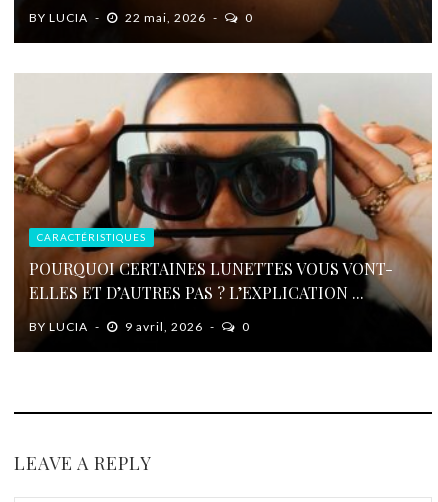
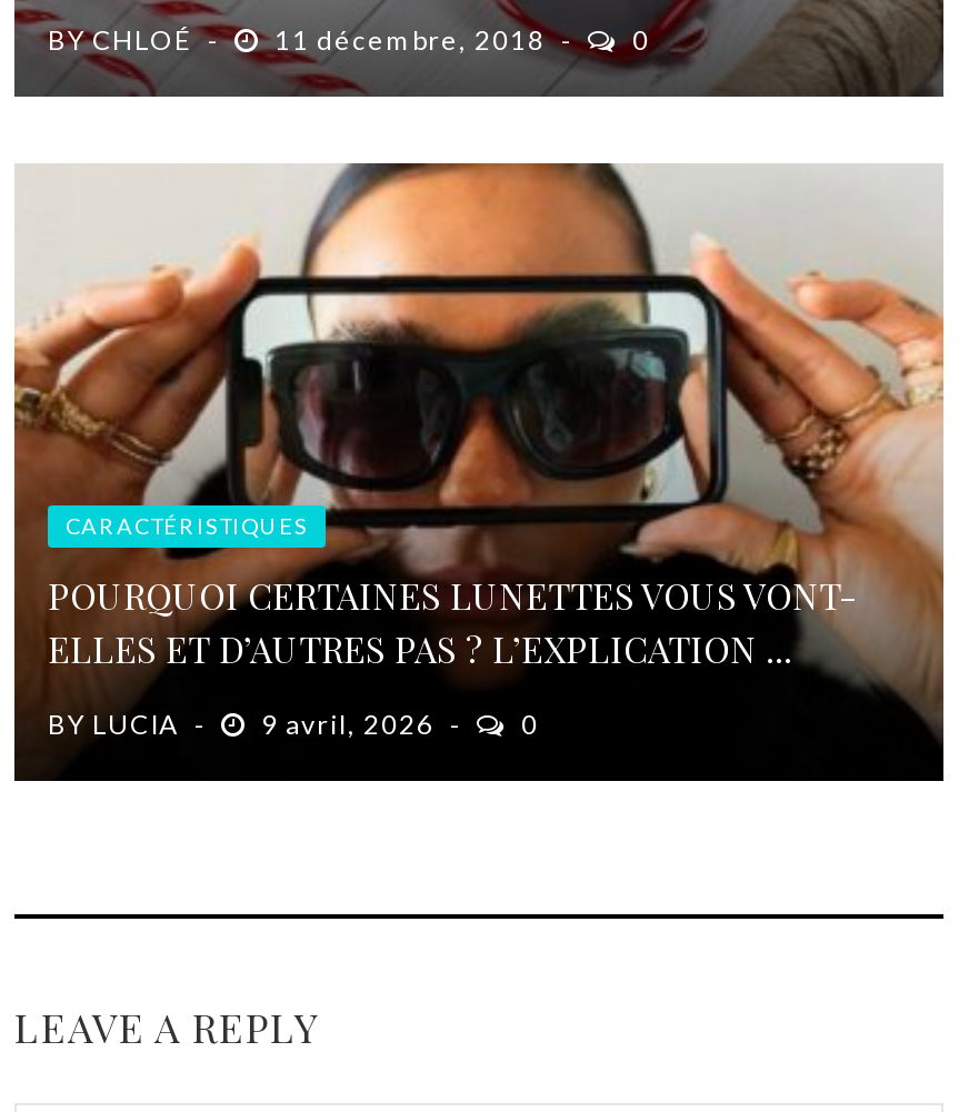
[29,10,209,25] BY LUCIA | 22 mai, 2026 -> [48,22,552,56] BY CHLOÉ | 11 décembre, 2018

